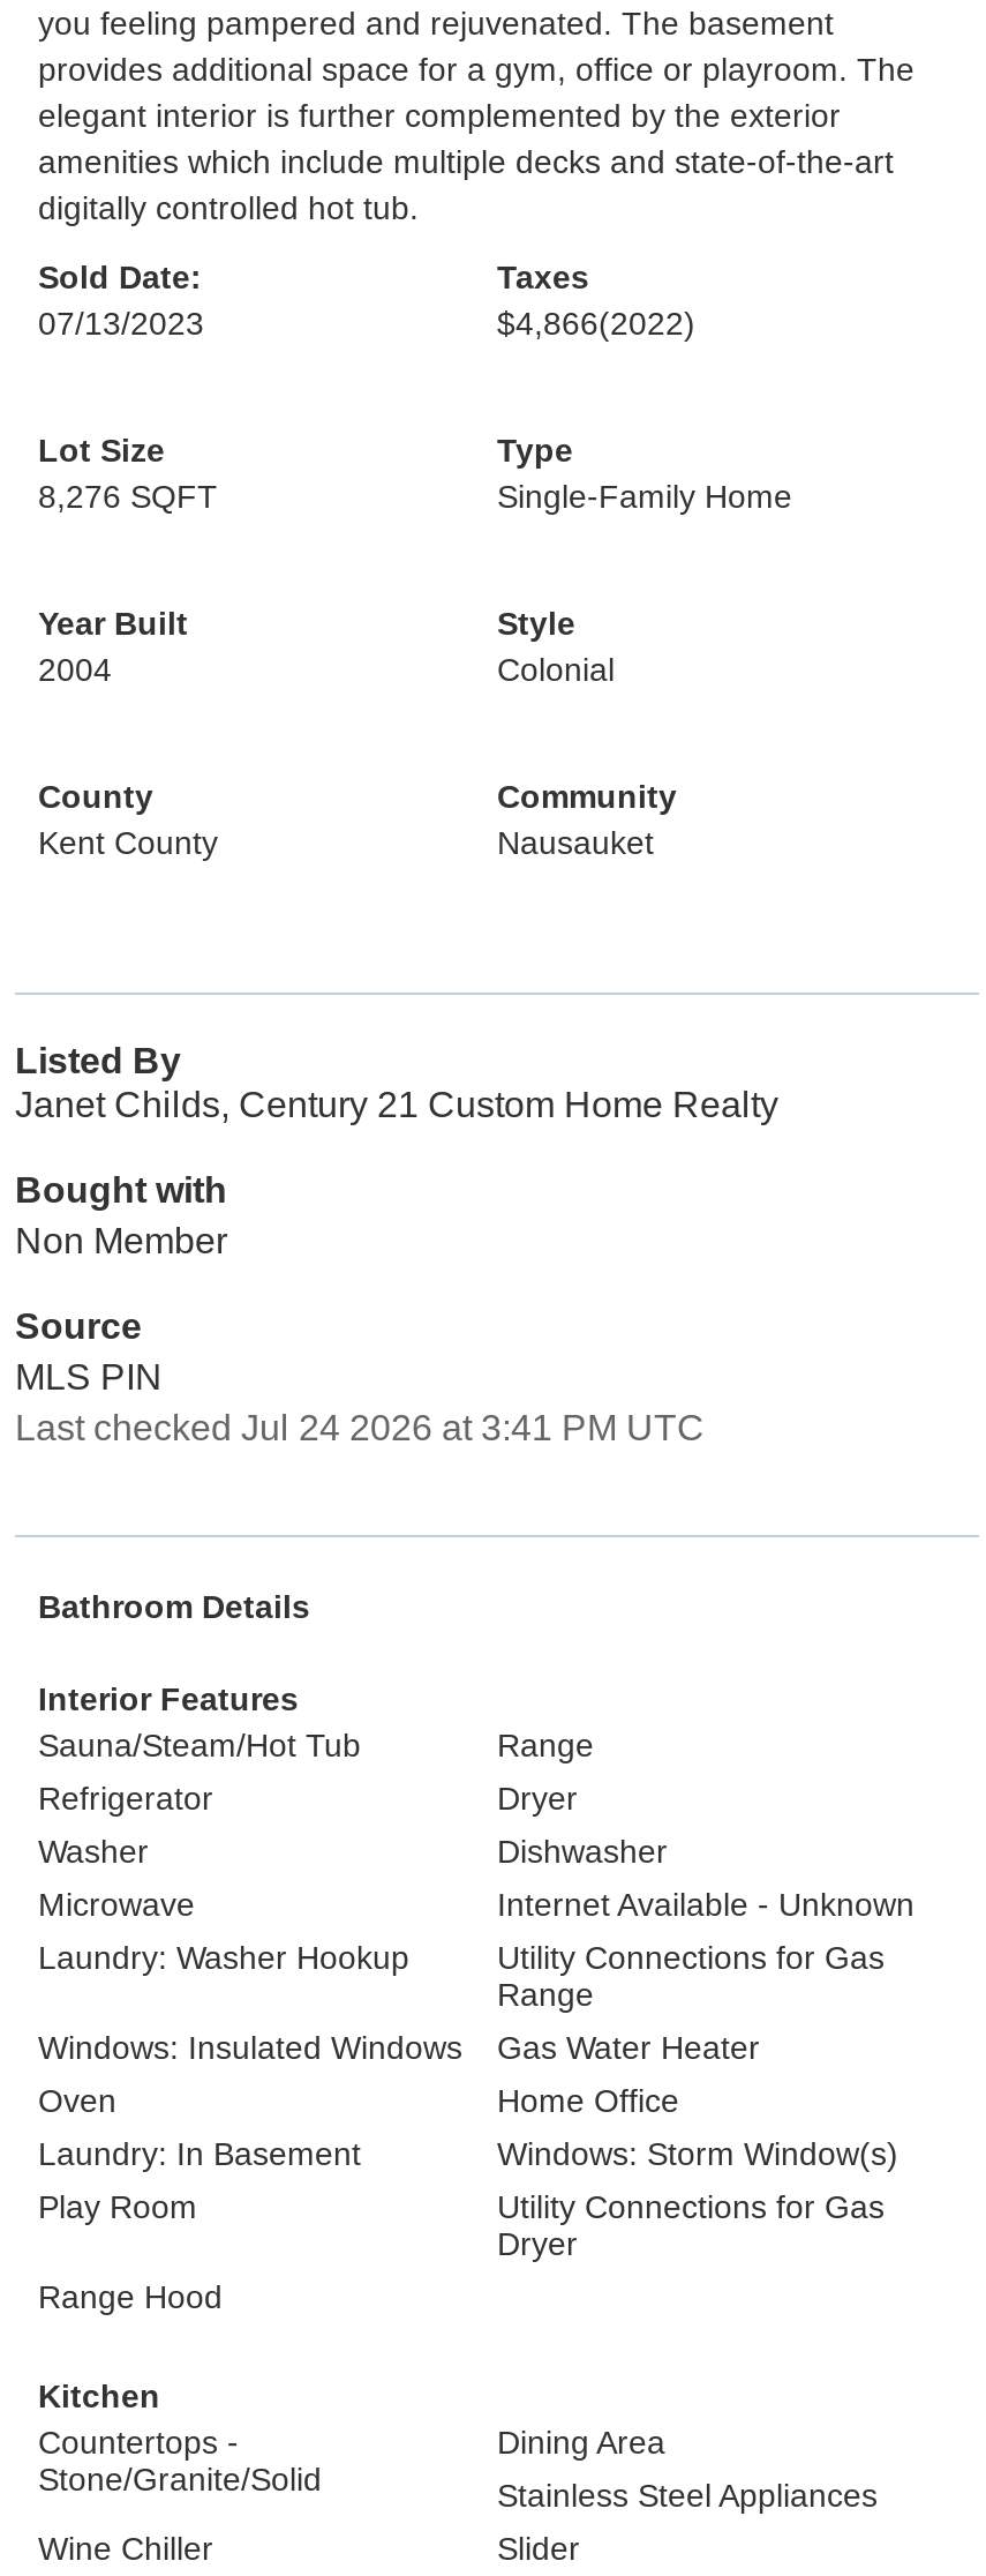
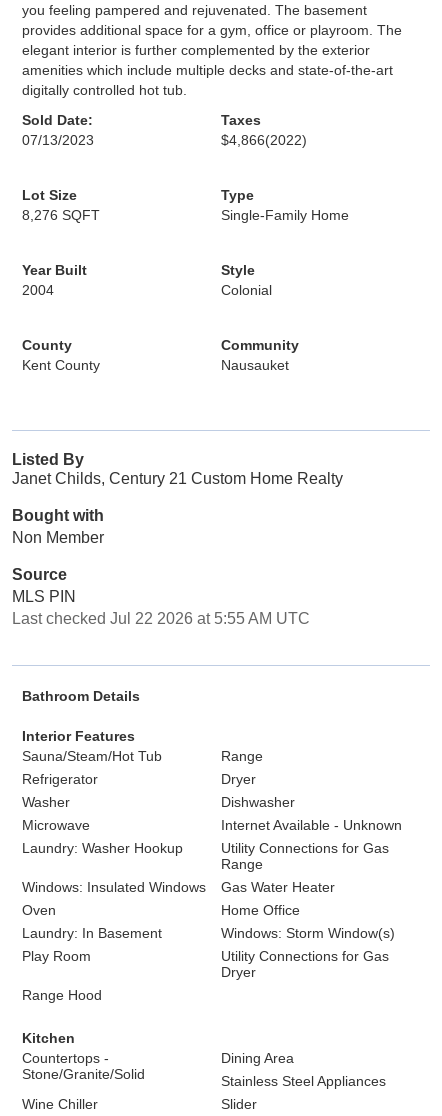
[15,1408,705,1447] Last checked Jul 24 2026 at 3:41 PM UTC -> [12,610,310,627] Last checked Jul 22 2026 at 5:55 AM UTC

